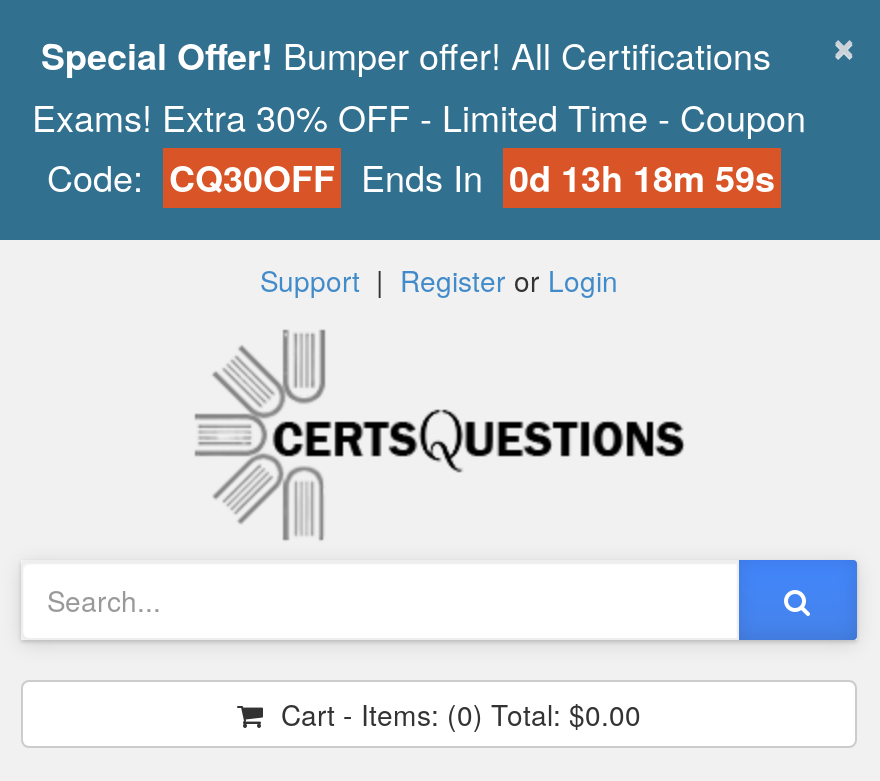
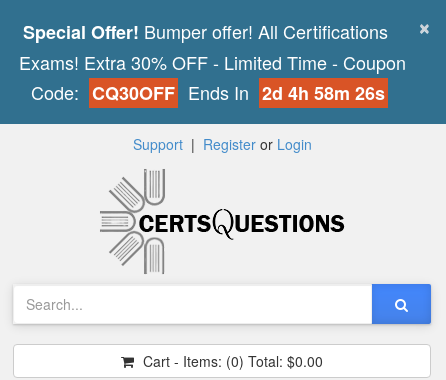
[47,150,775,204] Code: CQ30OFF Ends In 0d 13h 18m 59s -> [31,79,385,106] Code: CQ30OFF Ends In 2d 4h 58m 26s

